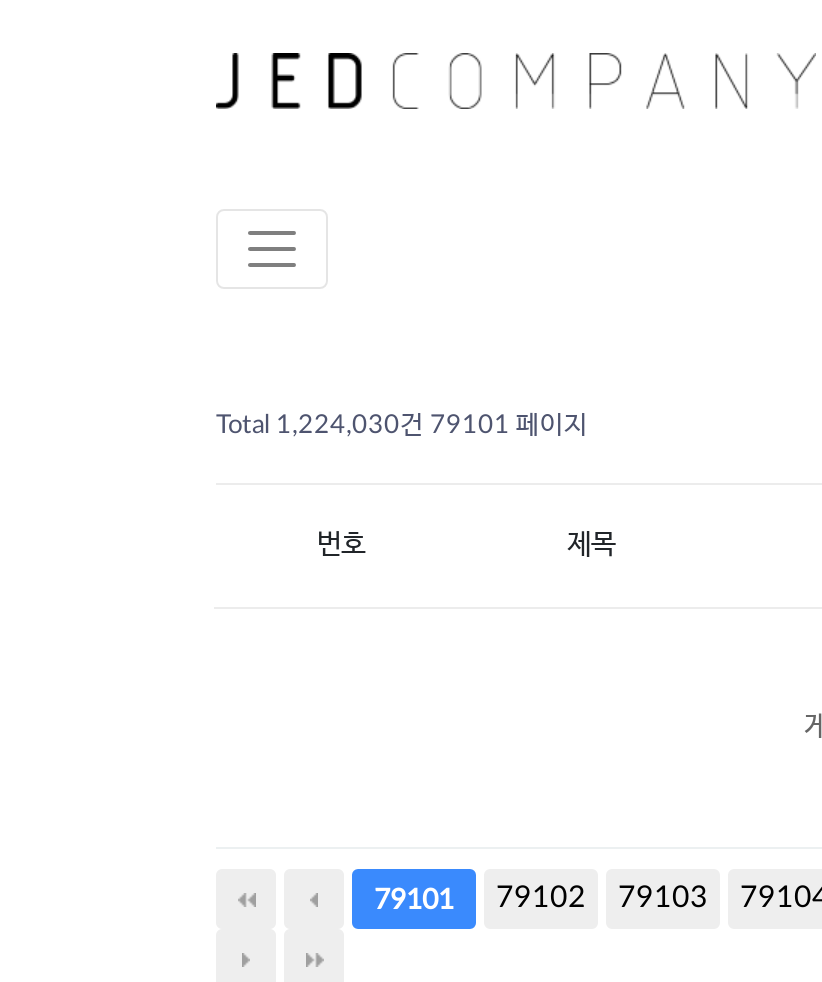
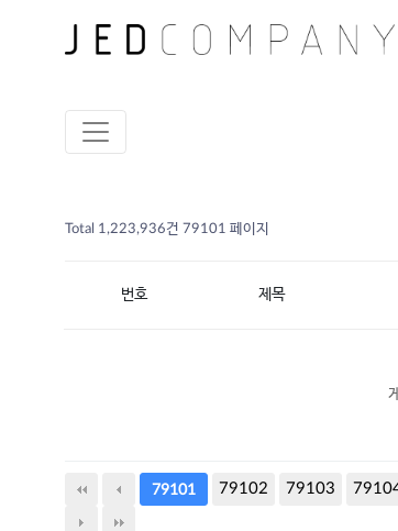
[216,413,588,439] Total 1,224,030건 79101 페이지 -> [65,222,269,236] Total 1,223,936건 79101 페이지

